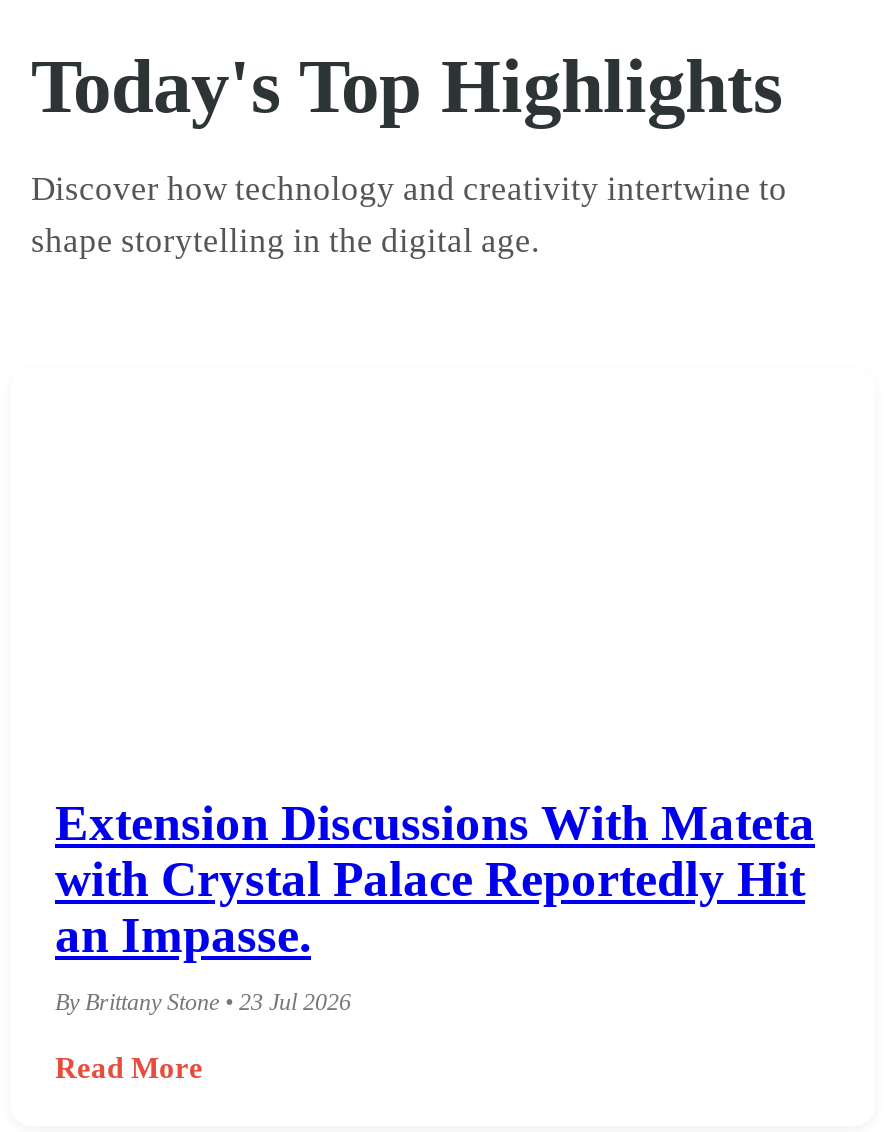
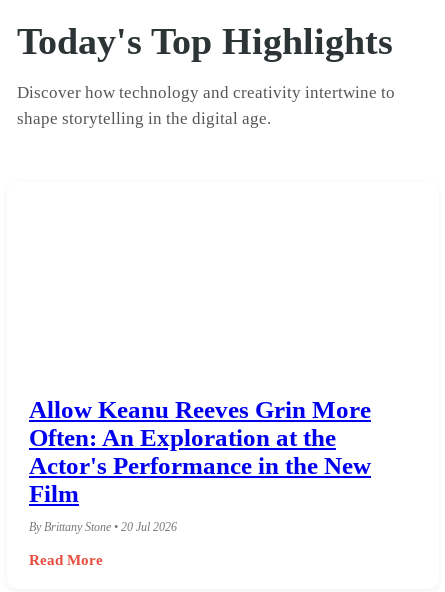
[55,797,815,963] Extension Discussions With Mateta | with Crystal Palace Reportedly Hit | an Impasse. -> [29,396,371,507] Allow Keanu Reeves Grin More | Often: An Exploration at the | Actor's Performance in the New | Film
[55,989,351,1017] By Brittany Stone • 23 Jul 2026 -> [29,520,177,534] By Brittany Stone • 20 Jul 2026

